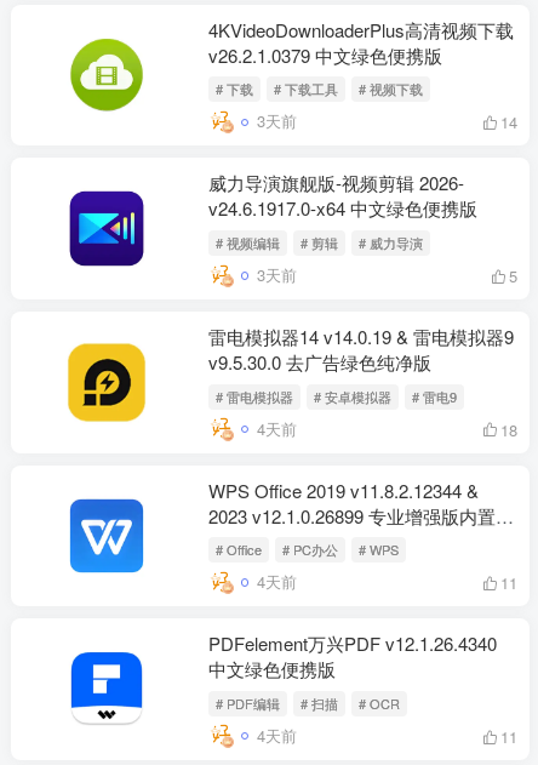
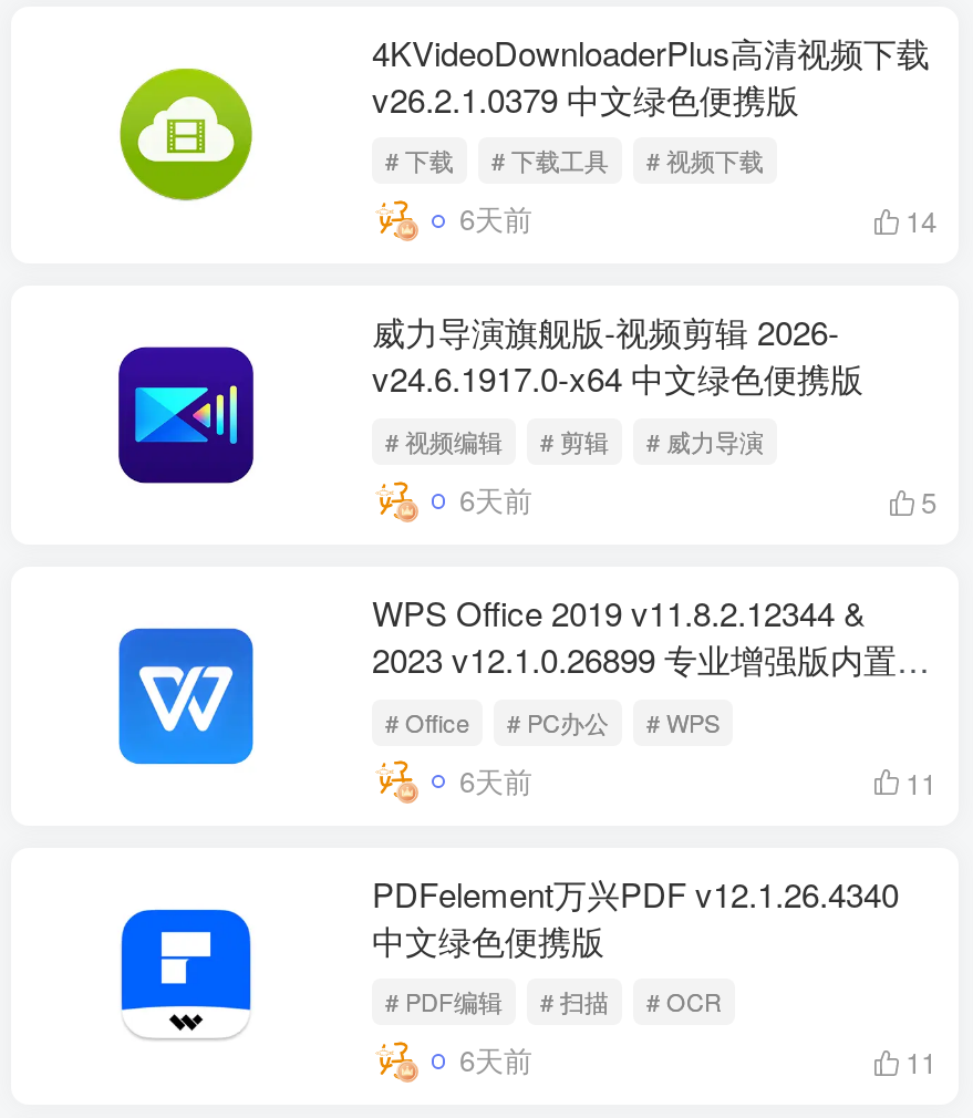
[256,109,296,133] 3天前 -> [459,198,532,240] 6天前
[256,263,296,286] 3天前 -> [459,478,532,520] 6天前
[208,324,517,441] 雷电模拟器14 v14.0.19 & 雷电模拟器9 | v9.5.30.0 去广告绿色纯净版 | # 雷电模拟器 | # 安卓模拟器 | # 雷电9 | 4天前 | 18 -> none
[67,342,147,423] [image] -> none
[256,570,296,593] 4天前 -> [459,758,532,800] 6天前
[256,723,296,746] 4天前 -> [459,1039,532,1081] 6天前

